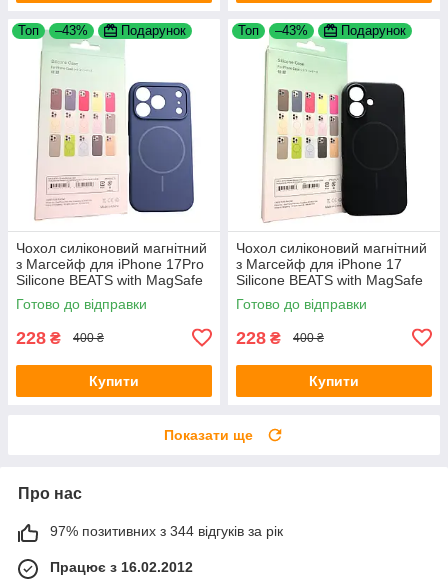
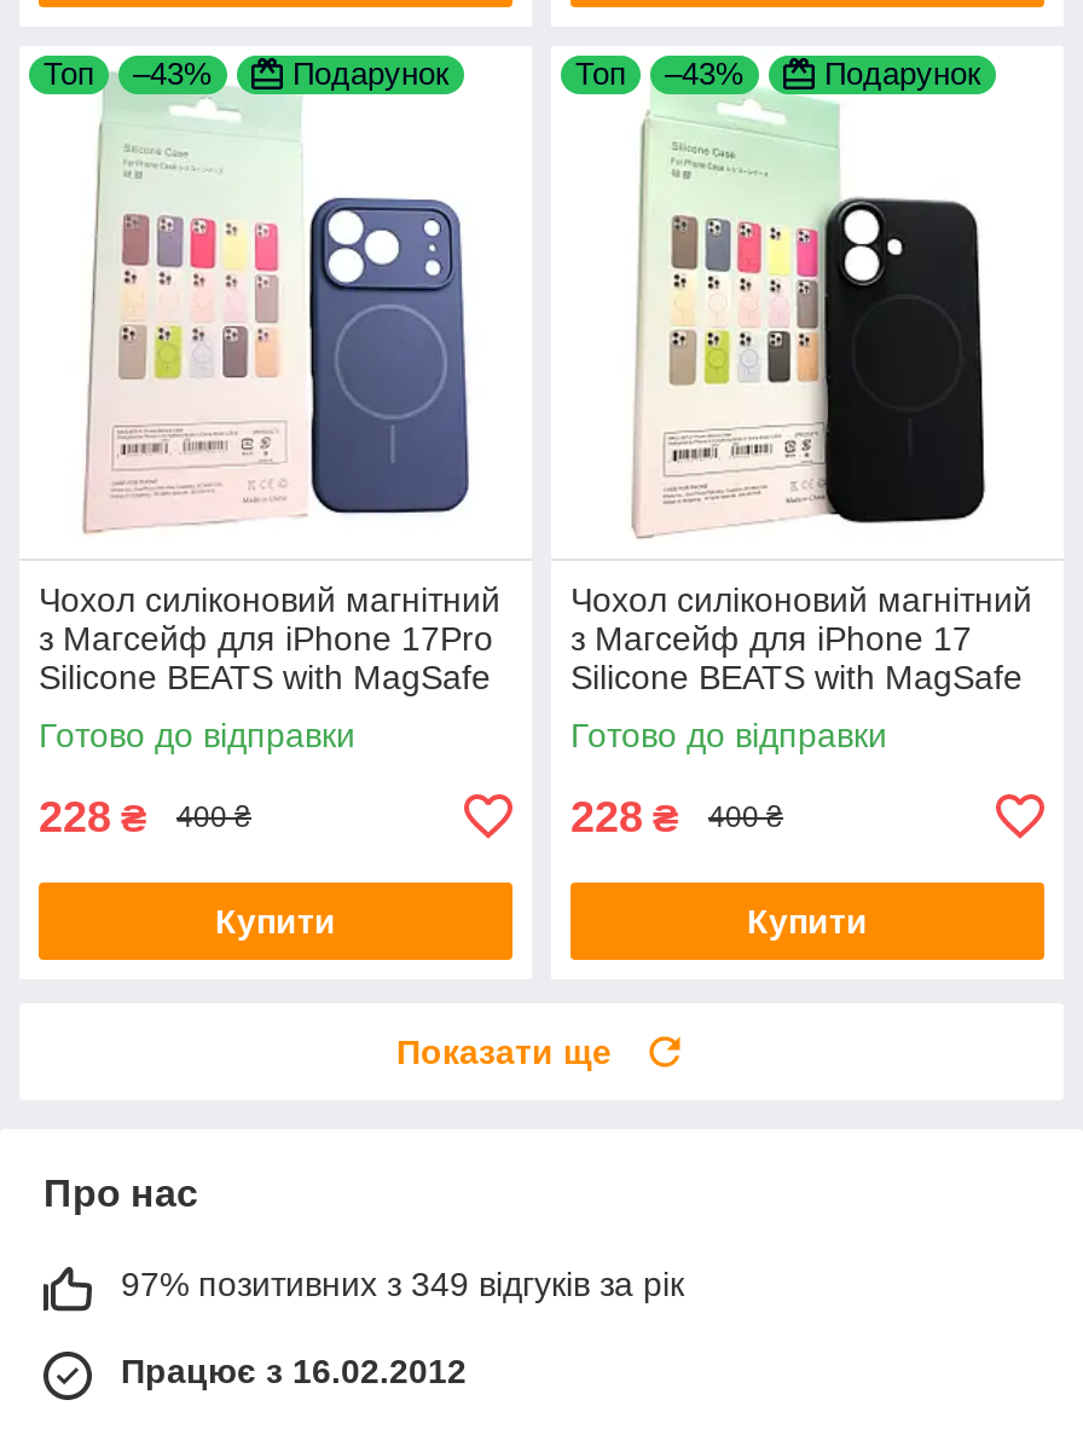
[50,523,283,539] 97% позитивних з 344 відгуків за рік -> [121,1264,684,1303] 97% позитивних з 349 відгуків за рік

